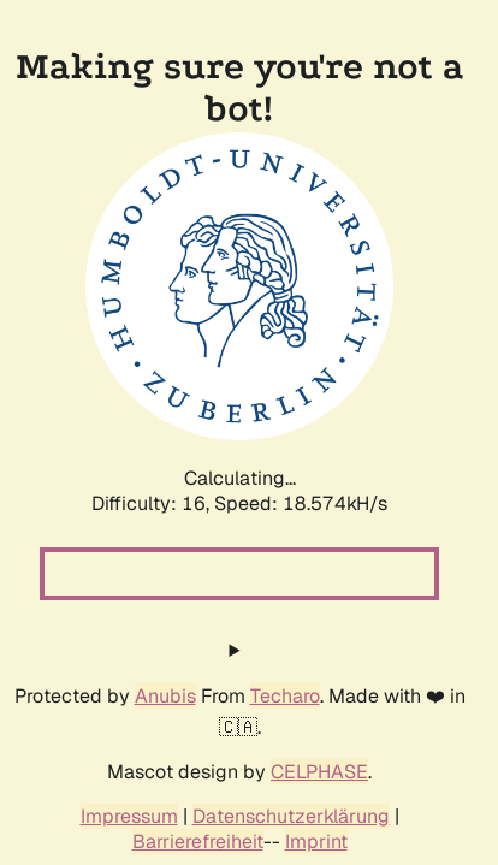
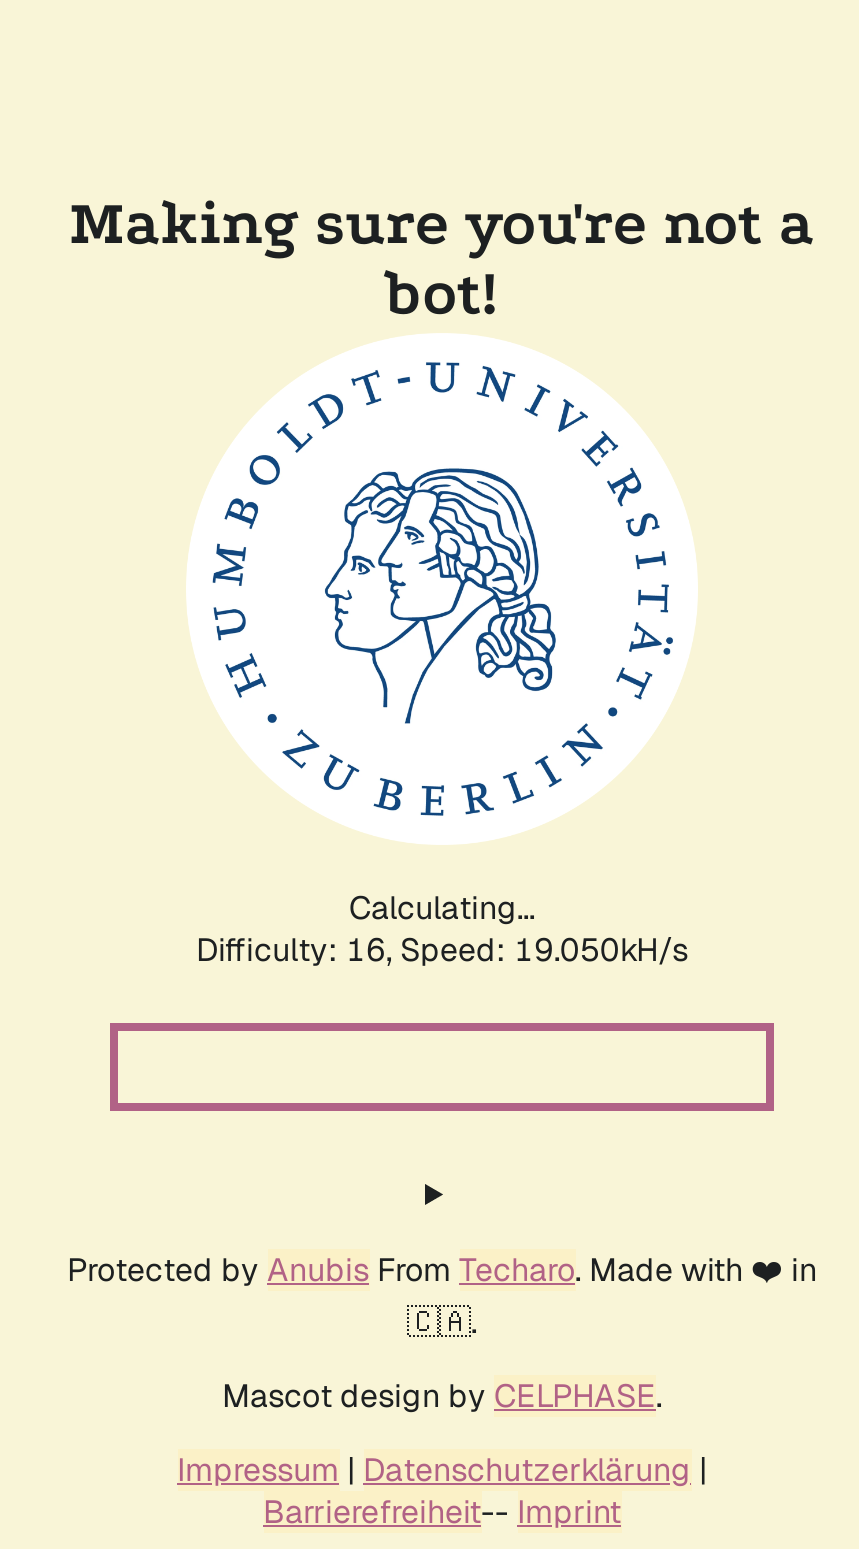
[91,491,387,516] Difficulty: 16, Speed: 18.574kH/s -> [196,929,688,971] Difficulty: 16, Speed: 19.050kH/s

